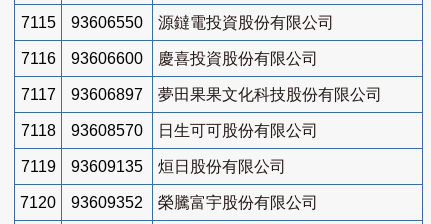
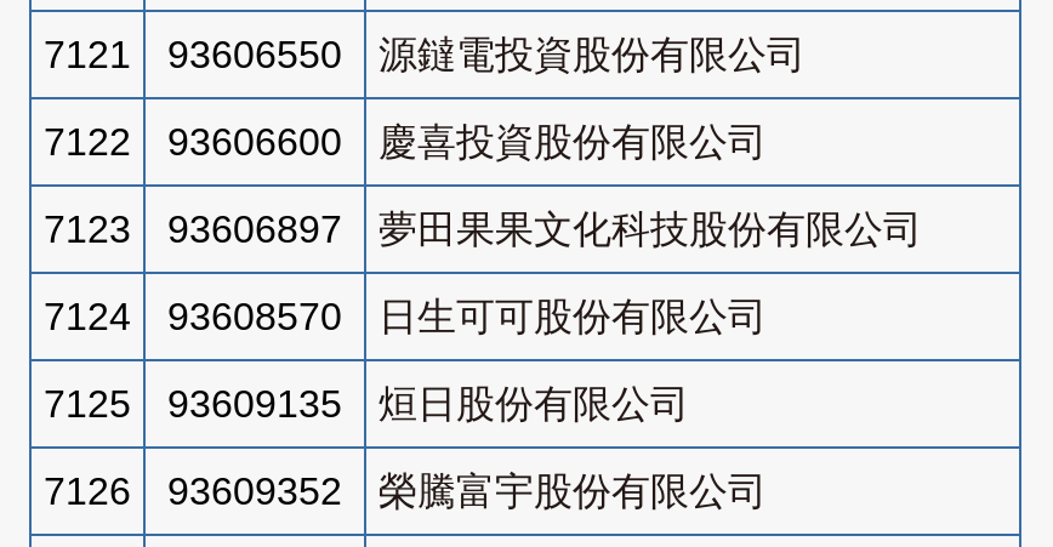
[20,14,334,31] 7115 93606550 源鐽電投資股份有限公司 -> [44,34,806,75] 7121 93606550 源鐽電投資股份有限公司
[20,50,318,67] 7116 93606600 慶喜投資股份有限公司 -> [44,121,767,162] 7122 93606600 慶喜投資股份有限公司
[20,86,382,103] 7117 93606897 夢田果果文化科技股份有限公司 -> [44,208,922,250] 7123 93606897 夢田果果文化科技股份有限公司
[20,122,318,139] 7118 93608570 日生可可股份有限公司 -> [44,296,767,337] 7124 93608570 日生可可股份有限公司
[20,158,286,175] 7119 93609135 烜日股份有限公司 -> [44,383,689,424] 7125 93609135 烜日股份有限公司
[20,194,318,211] 7120 93609352 榮騰富宇股份有限公司 -> [44,470,767,512] 7126 93609352 榮騰富宇股份有限公司

